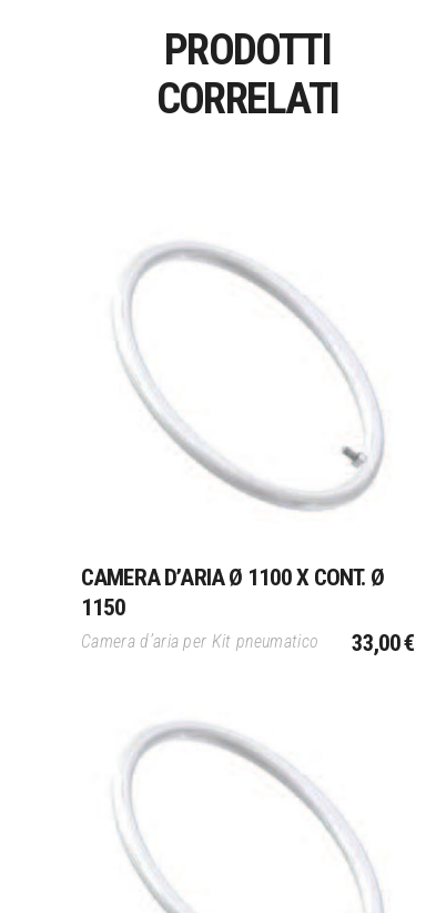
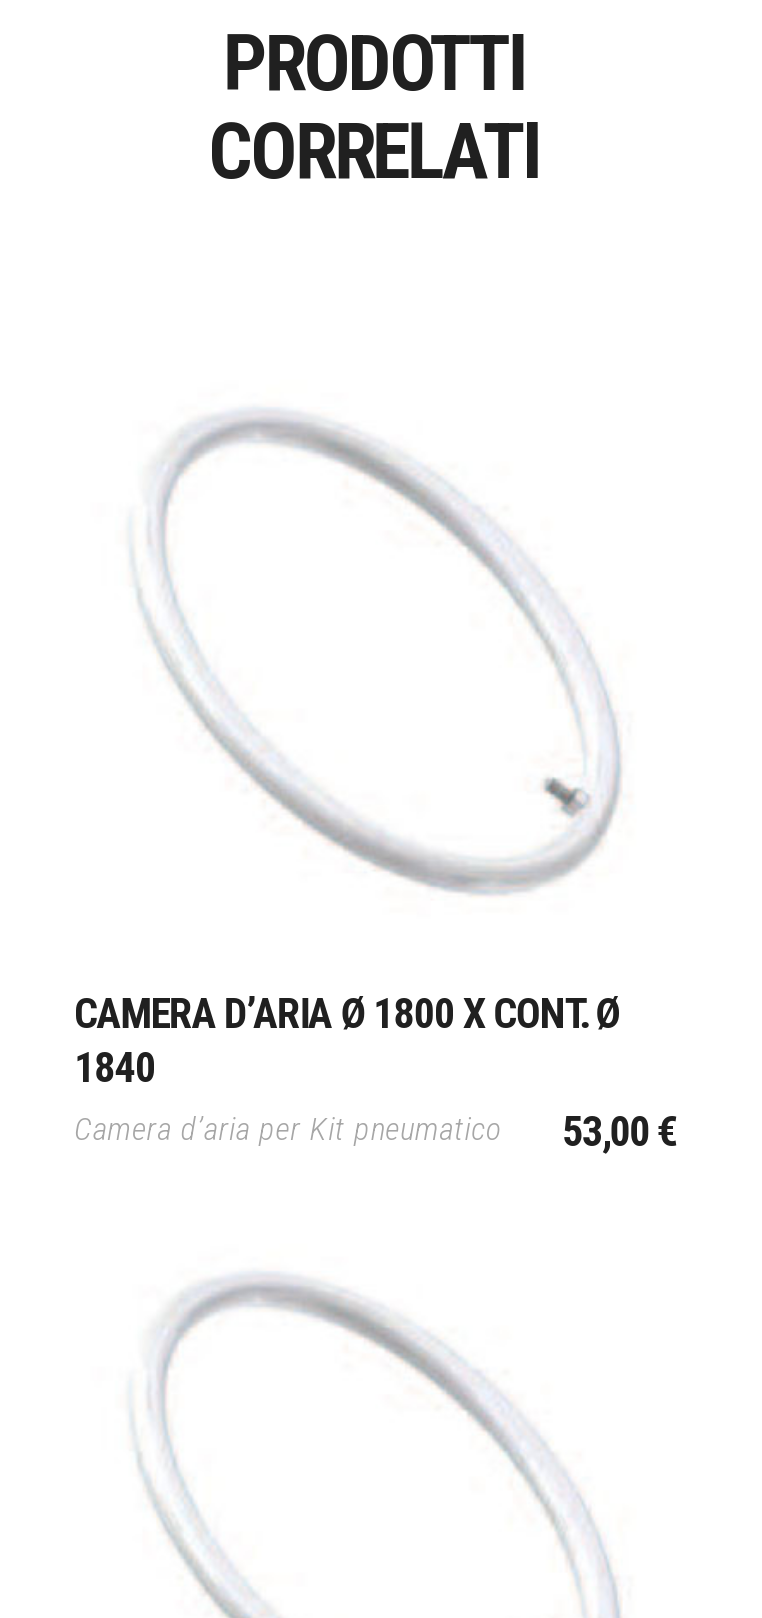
[81,564,384,591] CAMERA D’ARIA Ø 1100 X CONT. Ø -> [74,990,620,1038] CAMERA D’ARIA Ø 1800 X CONT. Ø
[81,594,126,621] 1150 -> [74,1044,155,1092] 1840
[81,630,414,656] Camera d’aria per Kit pneumatico 33,00 € -> [74,1108,674,1156] Camera d’aria per Kit pneumatico 53,00 €

